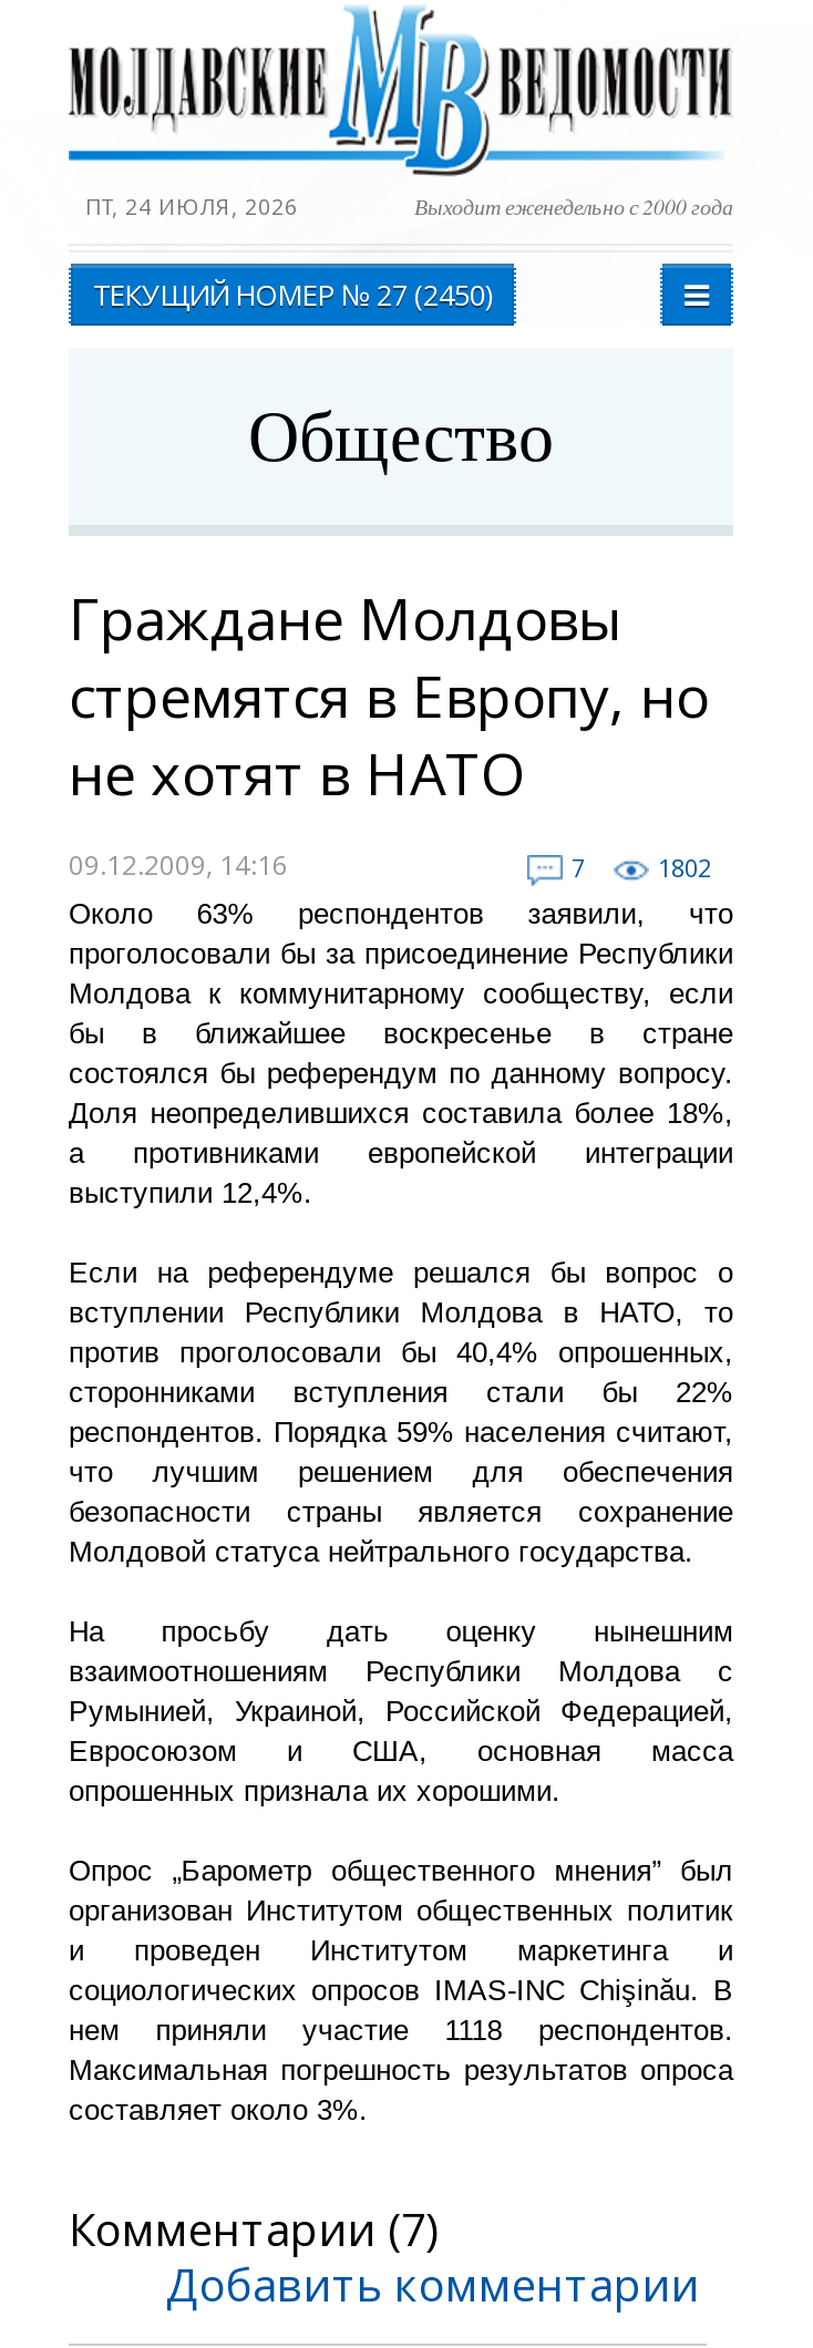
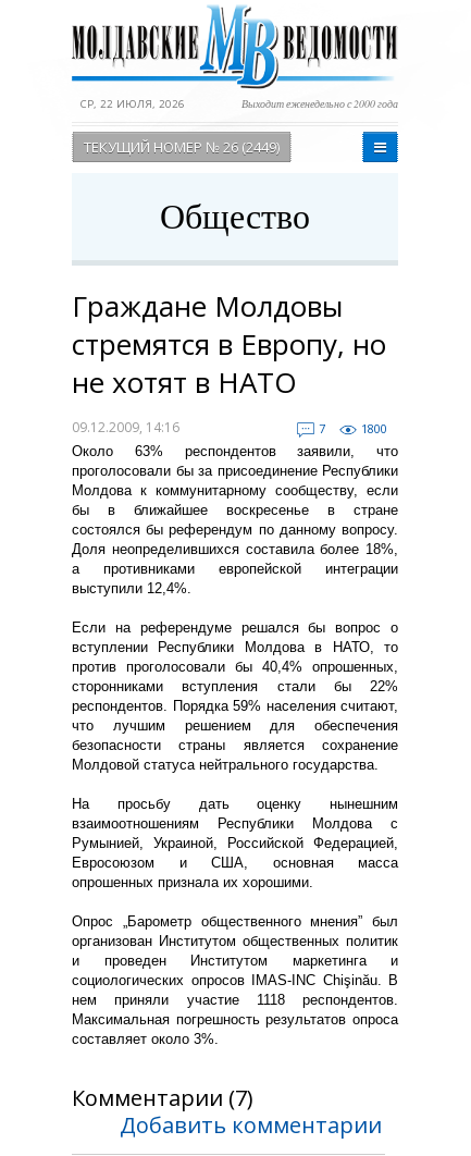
[85,193,298,222] ПТ, 24 ИЮЛЯ, 2026 -> [80,97,184,111] СР, 22 ИЮЛЯ, 2026
[93,275,492,315] ТЕКУЩИЙ НОМЕР № 27 (2450) -> [84,137,280,157] ТЕКУЩИЙ НОМЕР № 26 (2449)
[658,851,711,884] 1802 -> [361,420,387,436] 1800

